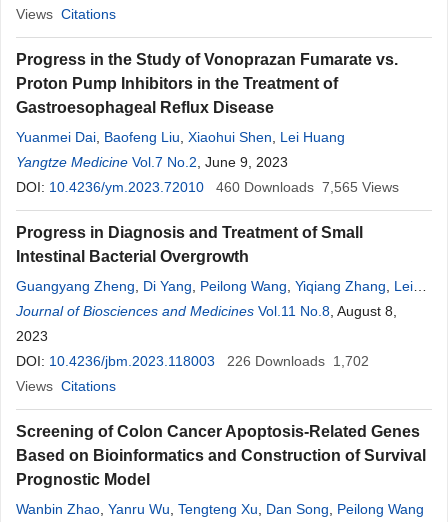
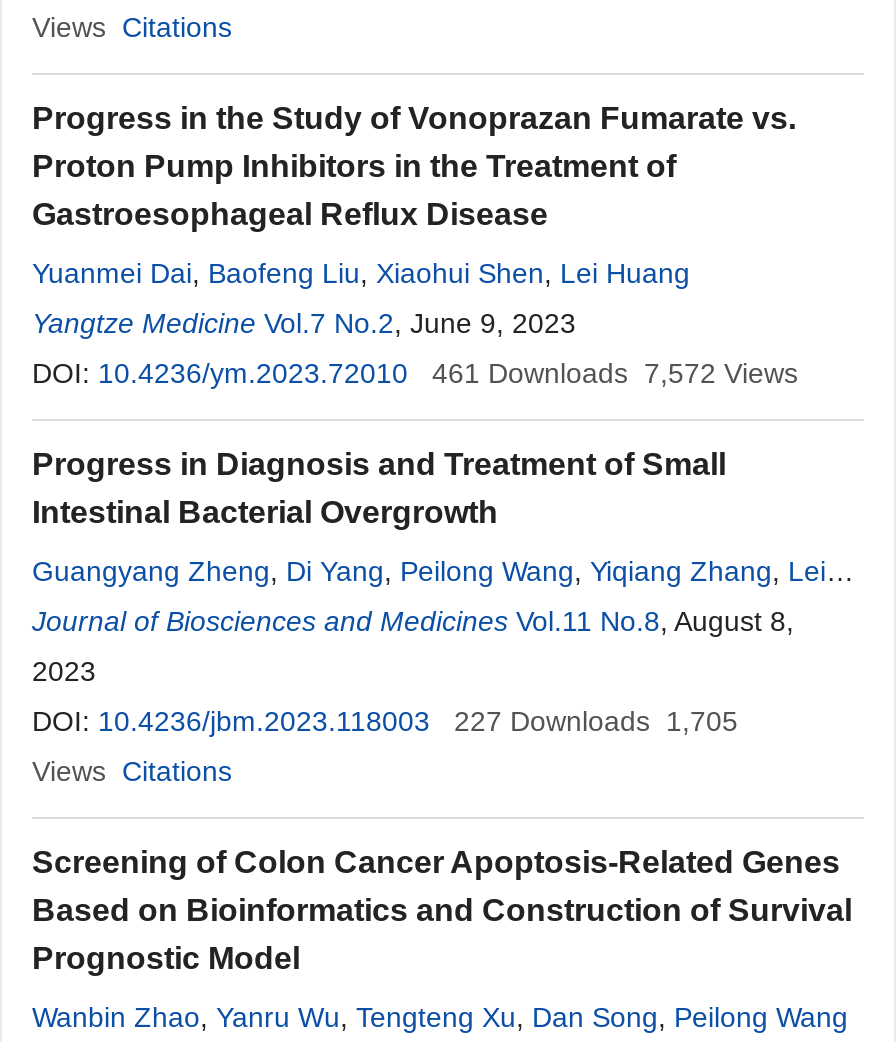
[216,179,399,195] 460 Downloads 7,565 Views -> [432,357,798,389] 461 Downloads 7,572 Views
[16,353,369,369] DOI: 10.4236/jbm.2023.118003 226 Downloads 1,702 -> [32,705,738,737] DOI: 10.4236/jbm.2023.118003 227 Downloads 1,705

